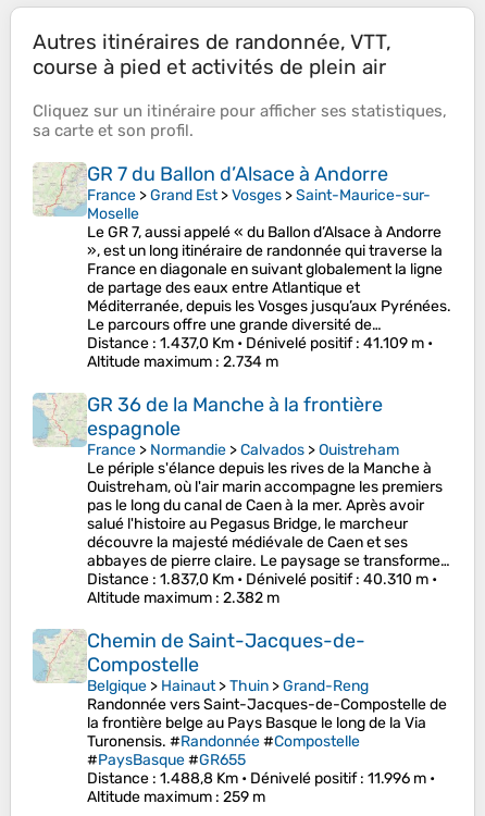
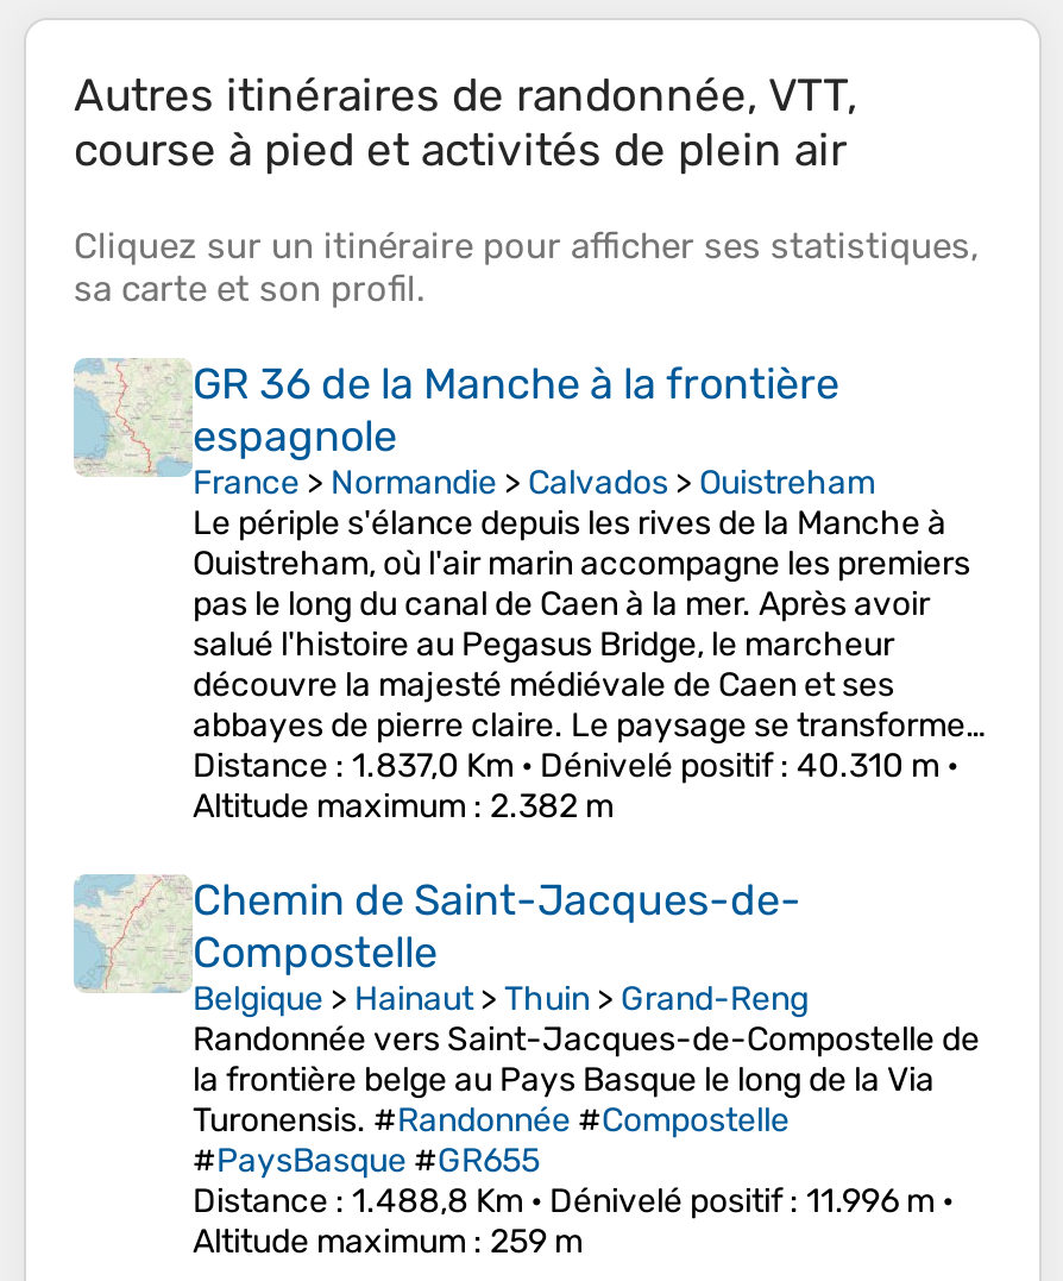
[33,162,451,371] [image] | GR 7 du Ballon d’Alsace à Andorre | France > Grand Est > Vosges > Saint-Maurice-sur- | Moselle | Le GR 7, aussi appelé « du Ballon d’Alsace à Andorre | », est un long itinéraire de randonnée qui traverse la | France en diagonale en suivant globalement la ligne | de partage des eaux entre Atlantique et | Méditerranée, depuis les Vosges jusqu’aux Pyrénées. | Le parcours offre une grande diversité de… | Distance: 1.437,0 Km • Dénivelé positif: 41.109 m • | Altitude maximum: 2.734 m -> none

